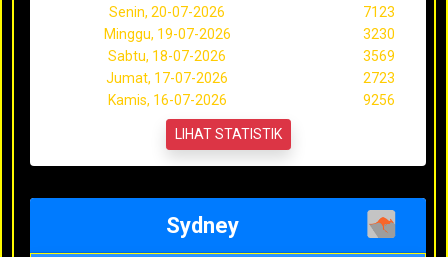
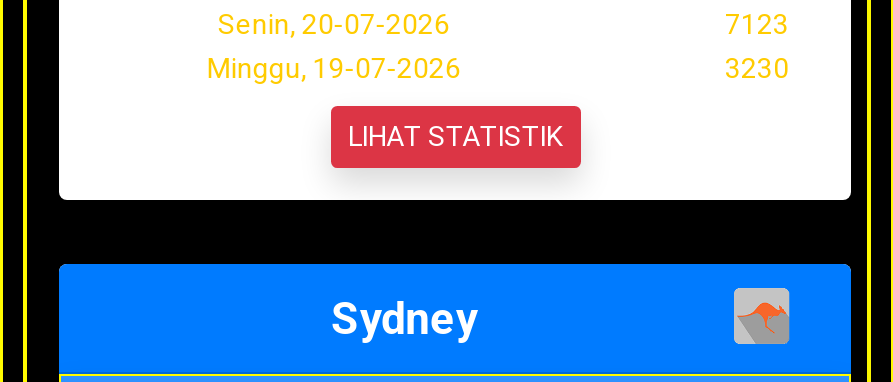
[106,48,395,108] Sabtu, 18-07-2026 | 3569 | Jumat, 17-07-2026 | 2723 | Kamis, 16-07-2026 | 9256 -> none

